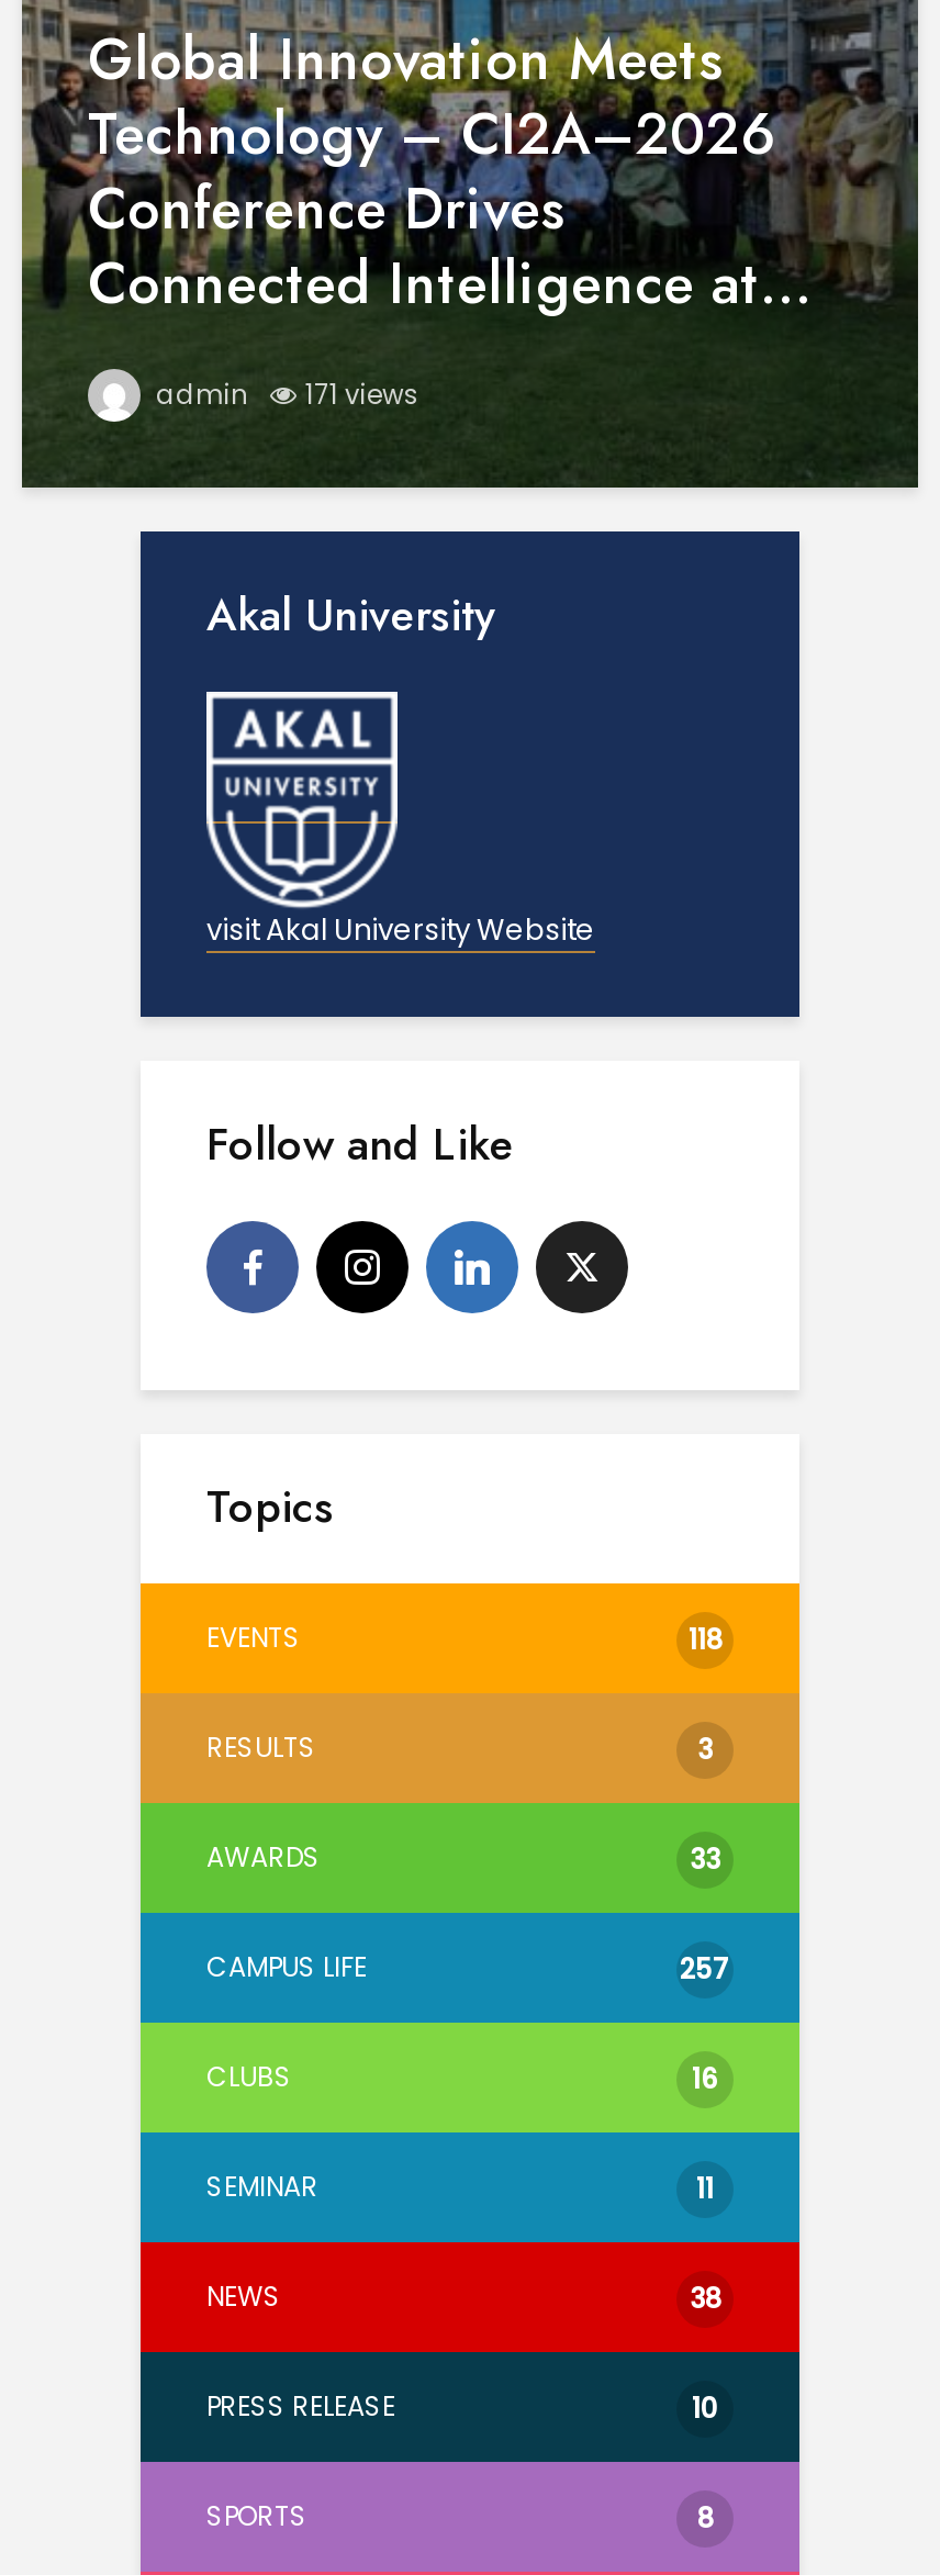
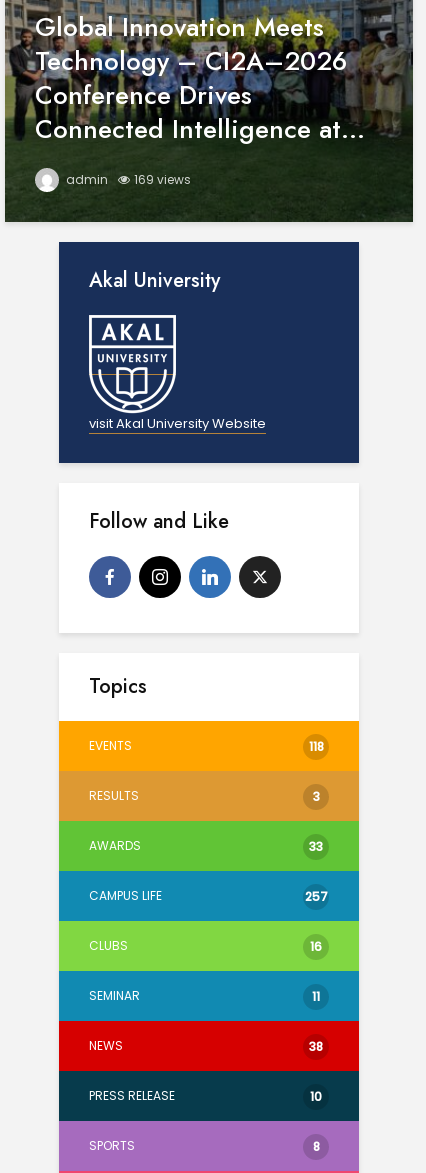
[149,376,419,413] admin 171 views -> [63,171,191,188] admin 169 views

